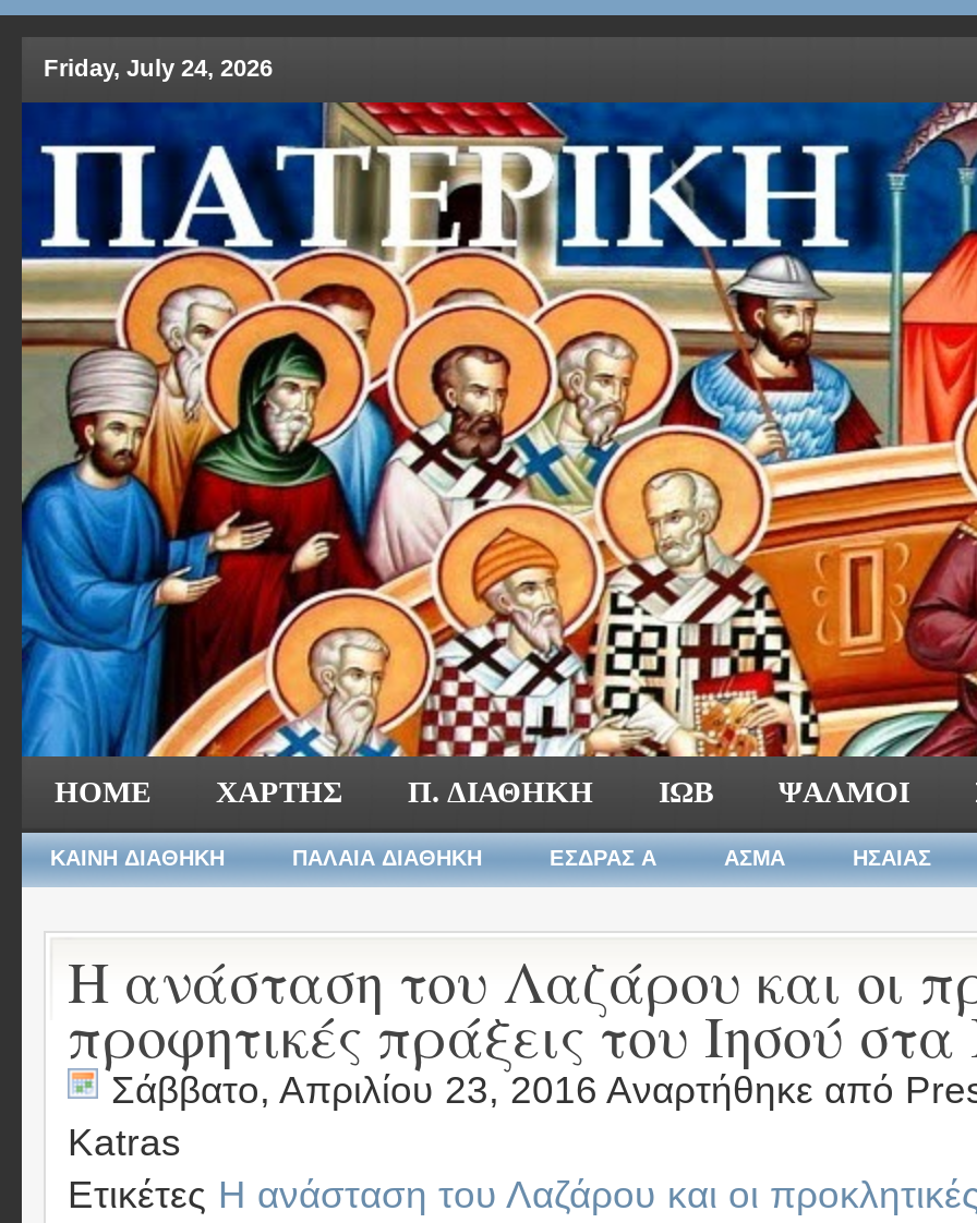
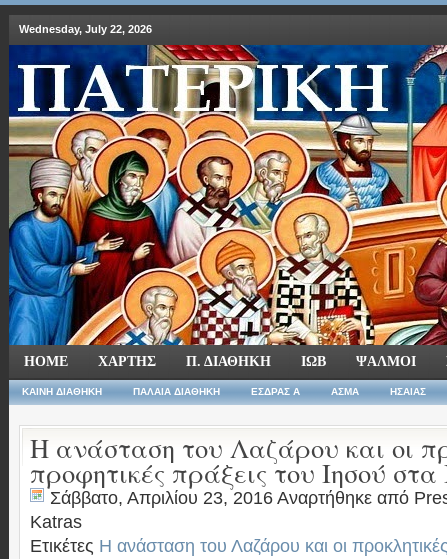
[44,55,273,81] Friday, July 24, 2026 -> [19,23,152,35] Wednesday, July 22, 2026

